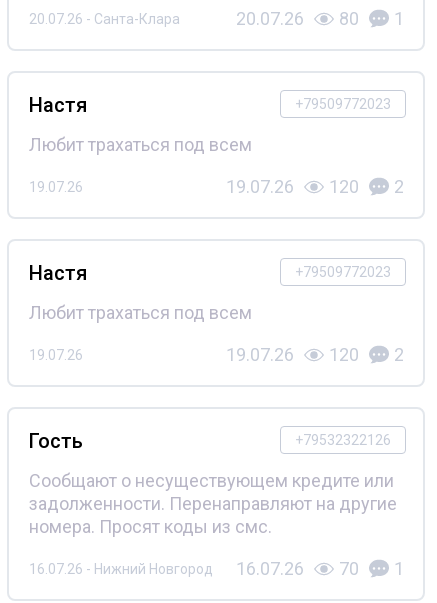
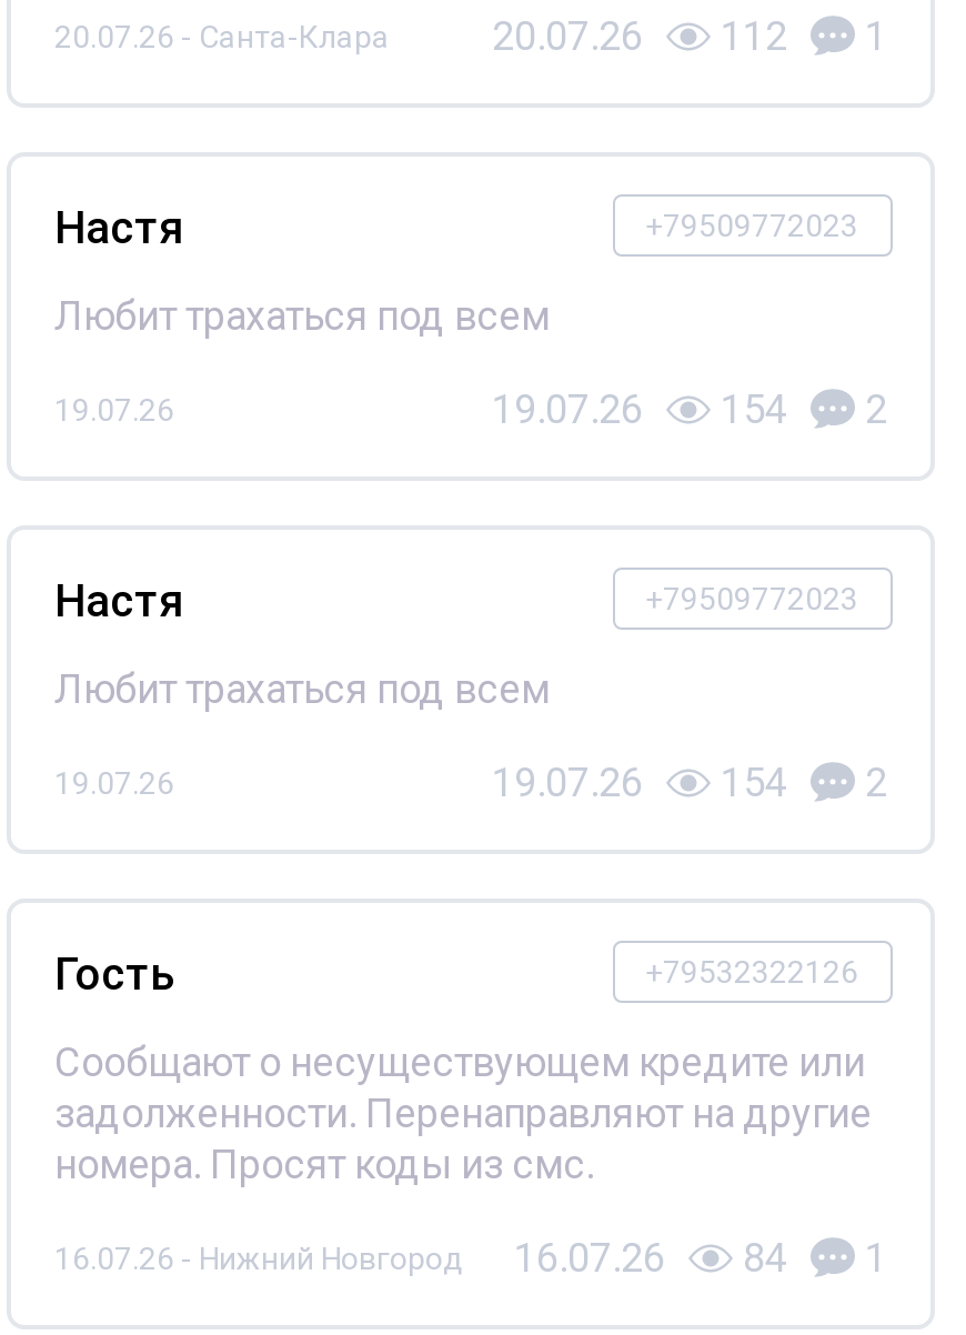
[235,8,403,29] 20.07.26 80 1 -> [492,13,887,60] 20.07.26 112 1
[225,176,403,197] 19.07.26 120 2 -> [492,387,887,433] 19.07.26 154 2
[225,344,403,365] 19.07.26 120 2 -> [492,760,887,806] 19.07.26 154 2
[28,558,403,579] 16.07.26 - Нижний Новгород 16.07.26 70 1 -> [54,1235,887,1282] 16.07.26 - Нижний Новгород 16.07.26 84 1

